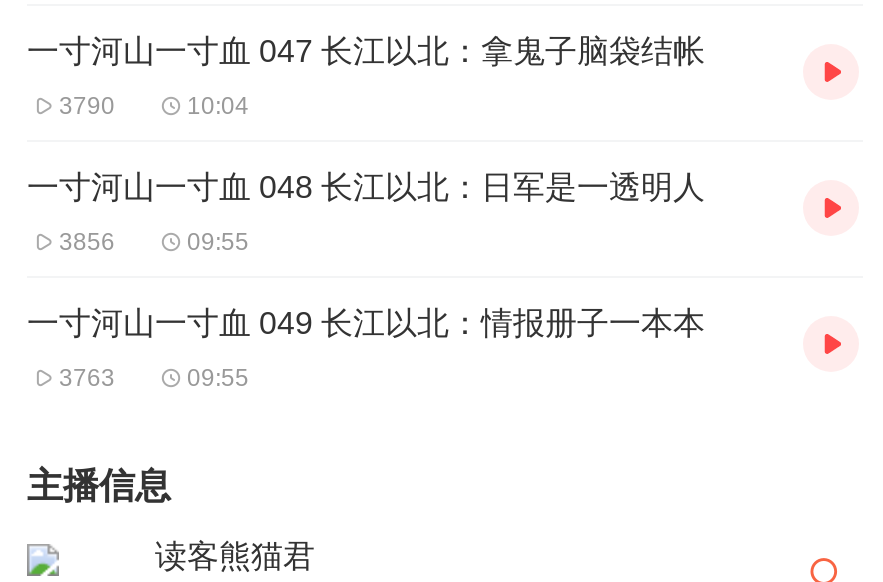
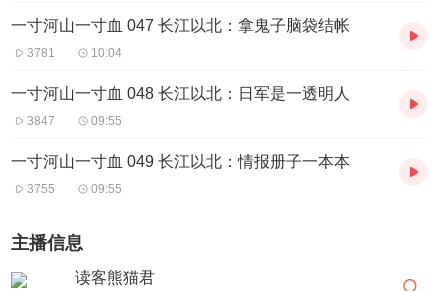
[59,92,115,120] 3790 -> [27,46,55,60] 3781
[59,228,115,256] 3856 -> [27,114,55,128] 3847
[59,364,115,392] 3763 -> [27,182,55,196] 3755

